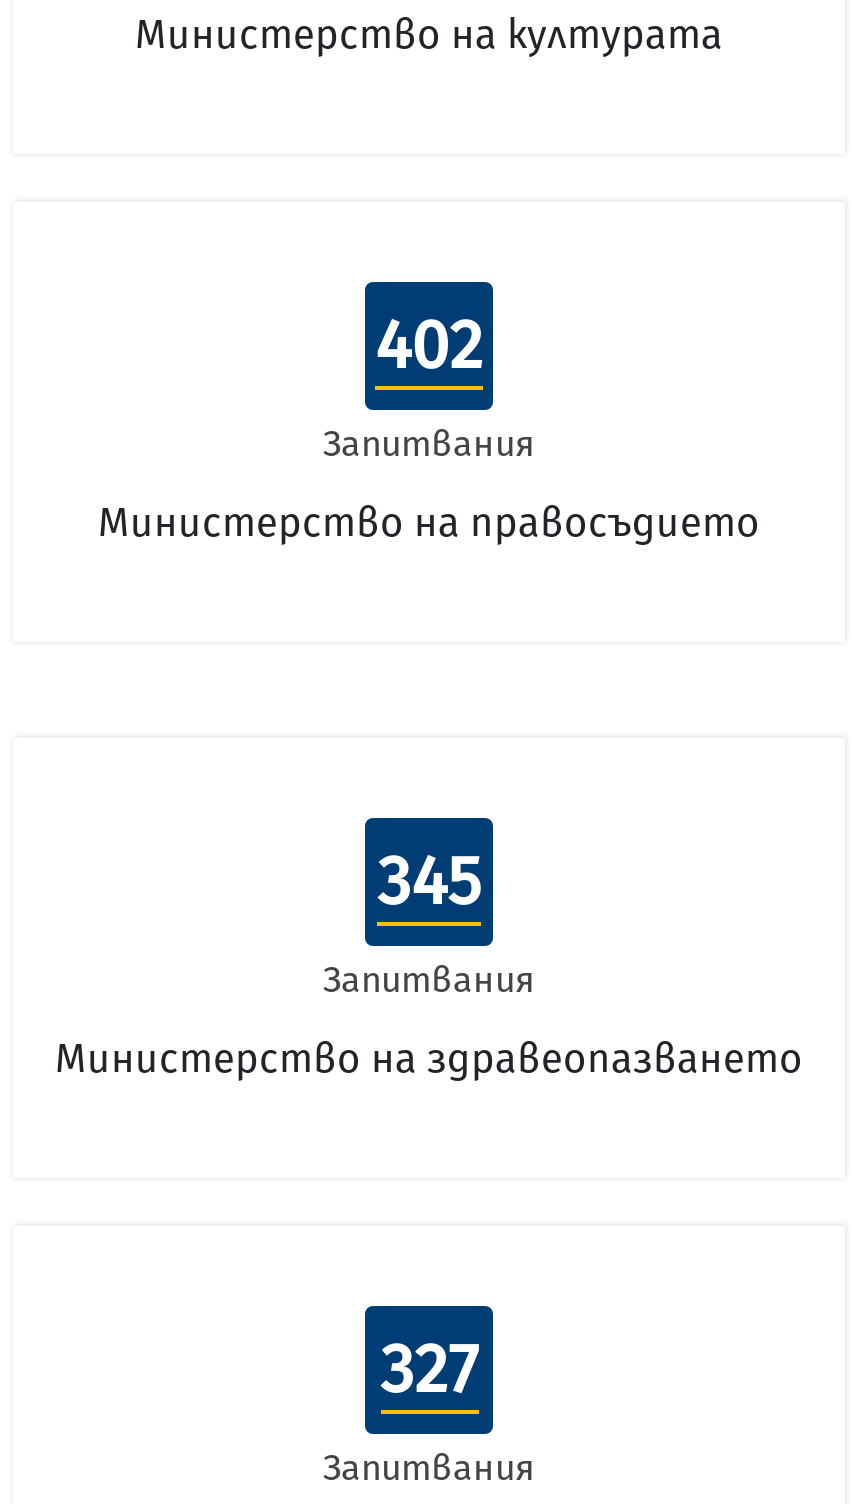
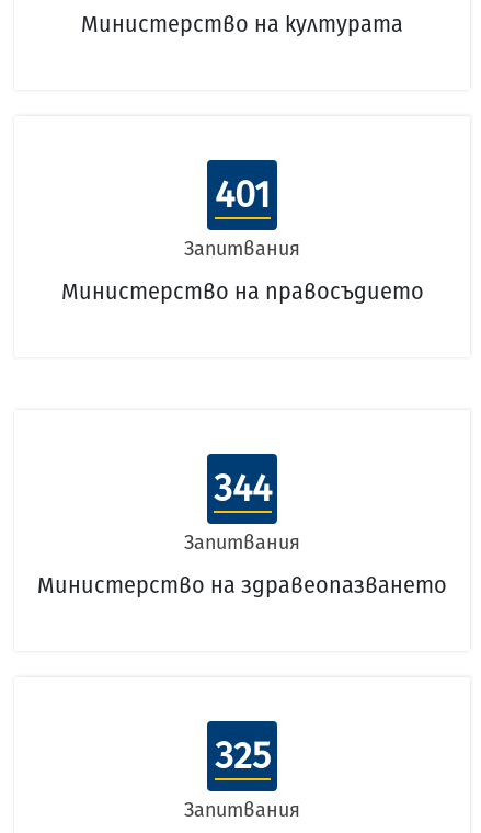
[375,303,483,385] 402 -> [214,172,270,216] 401
[377,839,481,921] 345 -> [213,465,271,510] 344
[380,1327,478,1409] 327 -> [214,733,270,778] 325

